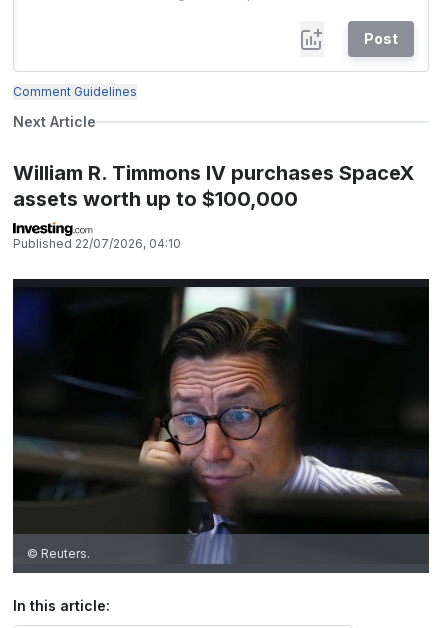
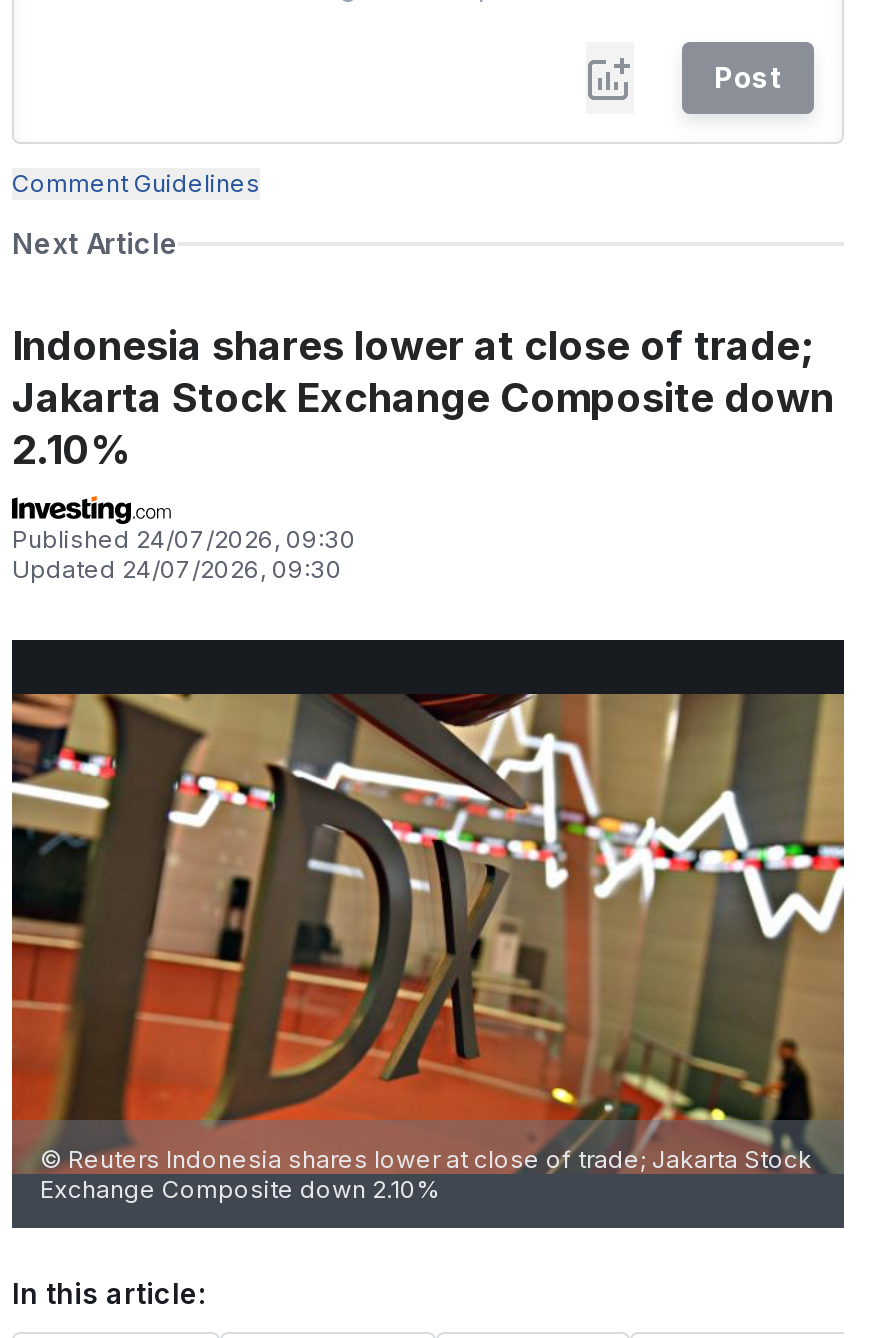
[13,161,414,211] William R. Timmons IV purchases SpaceX | assets worth up to $100,000 -> [12,322,834,474] Indonesia shares lower at close of trade; | Jakarta Stock Exchange Composite down | 2.10%
[13,236,181,251] Published 22/07/2026, 04:10 -> [12,524,356,584] Published 24/07/2026, 09:30 | Updated 24/07/2026, 09:30
[12,286,430,561] [image] | © Reuters. -> [10,656,846,1204] [image] | © Reuters Indonesia shares lower at close of trade; Jakarta Stock | Exchange Composite down 2.10%

